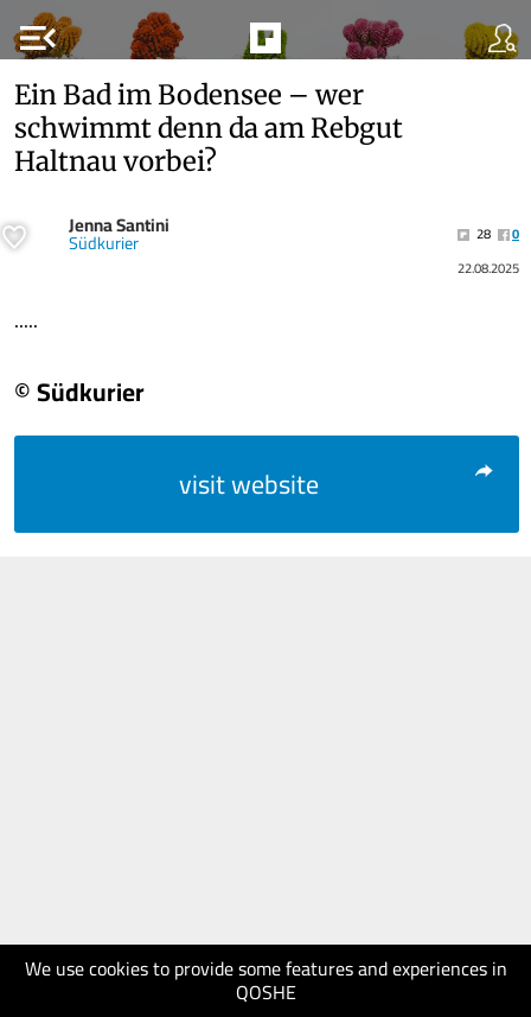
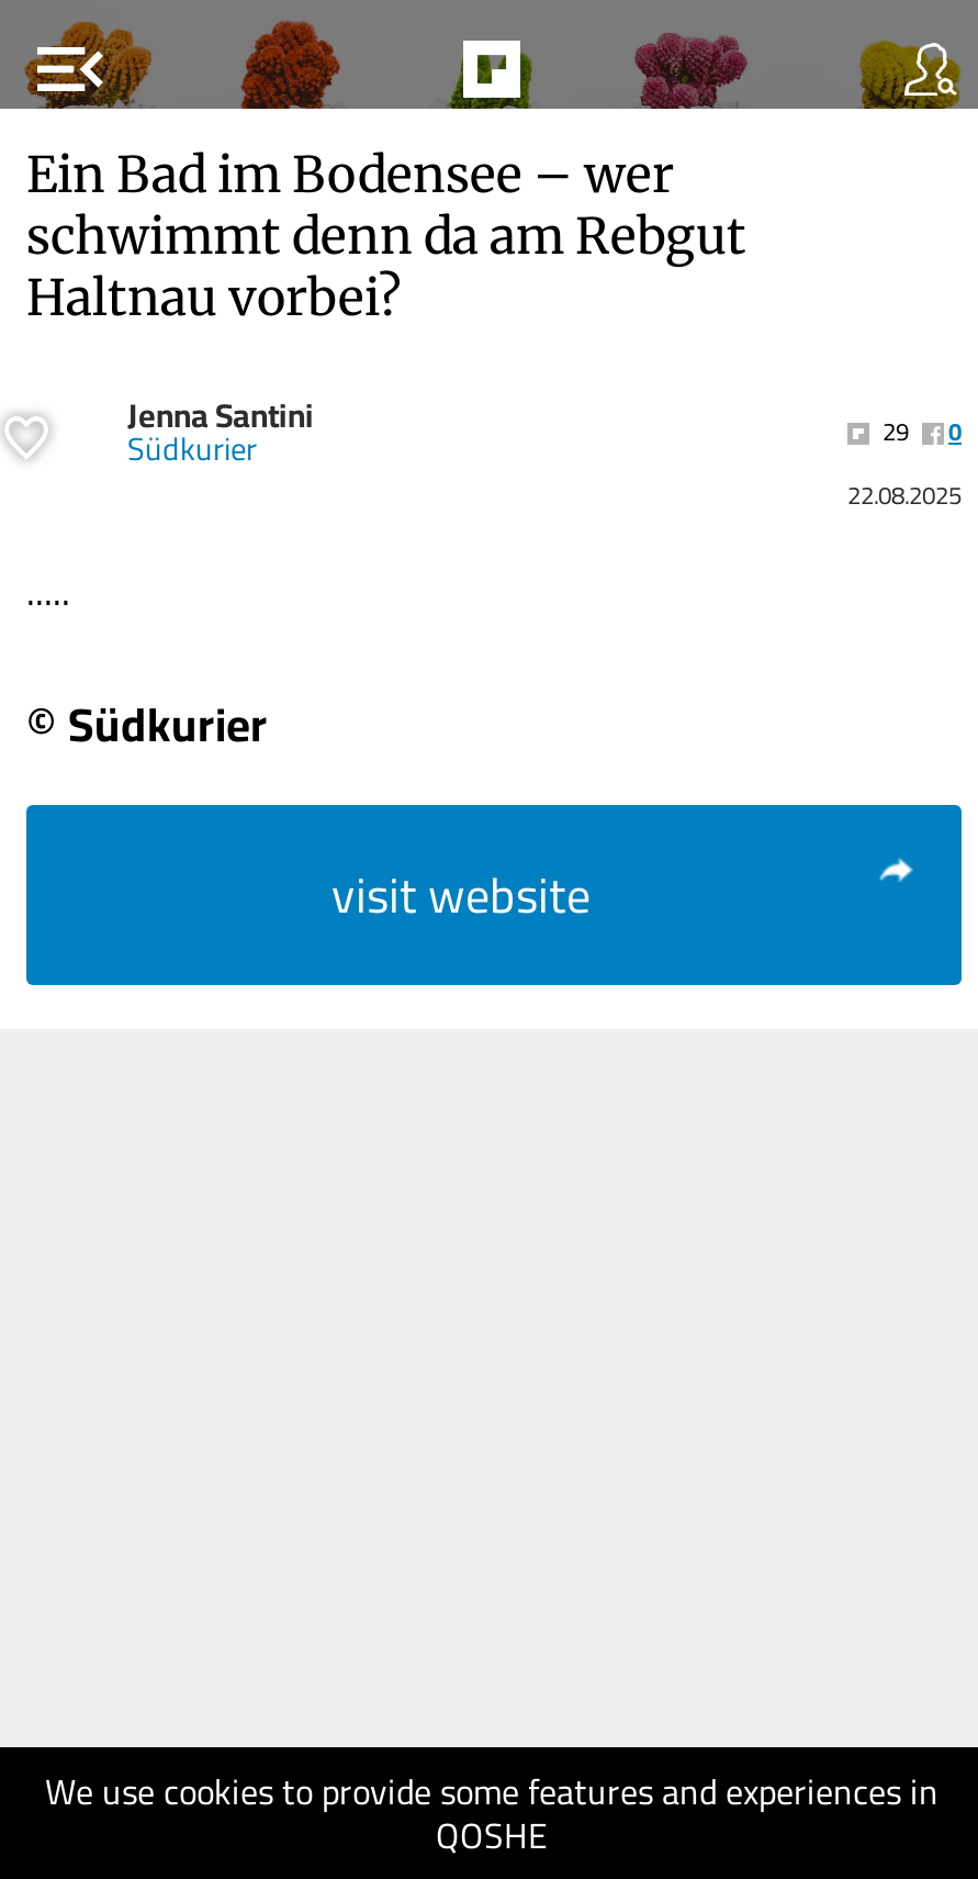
[476,221,519,246] 28 0 -> [883,407,962,454] 29 0

